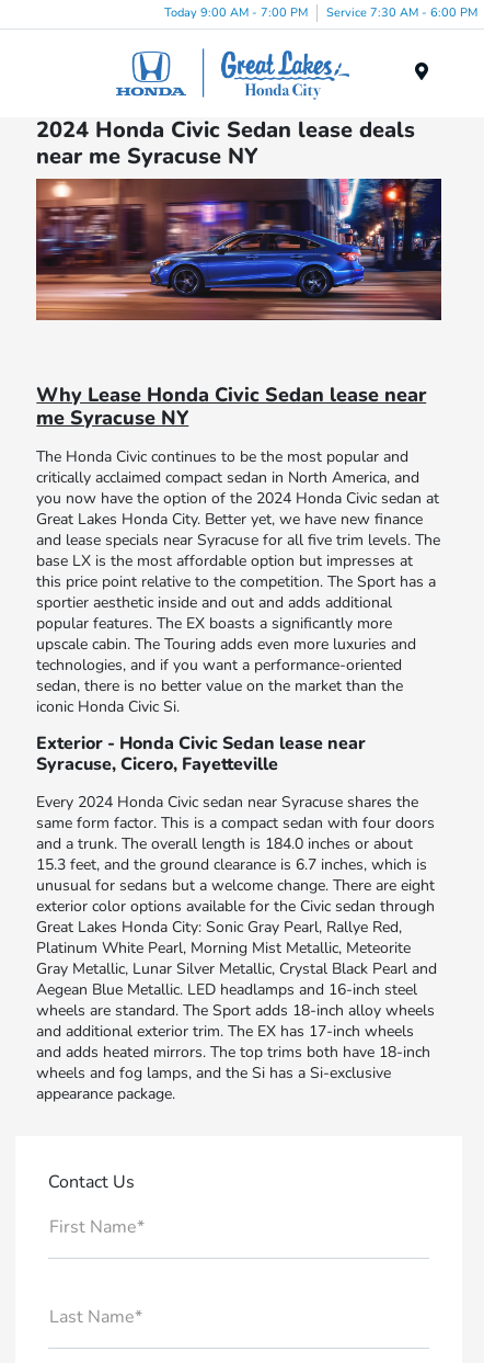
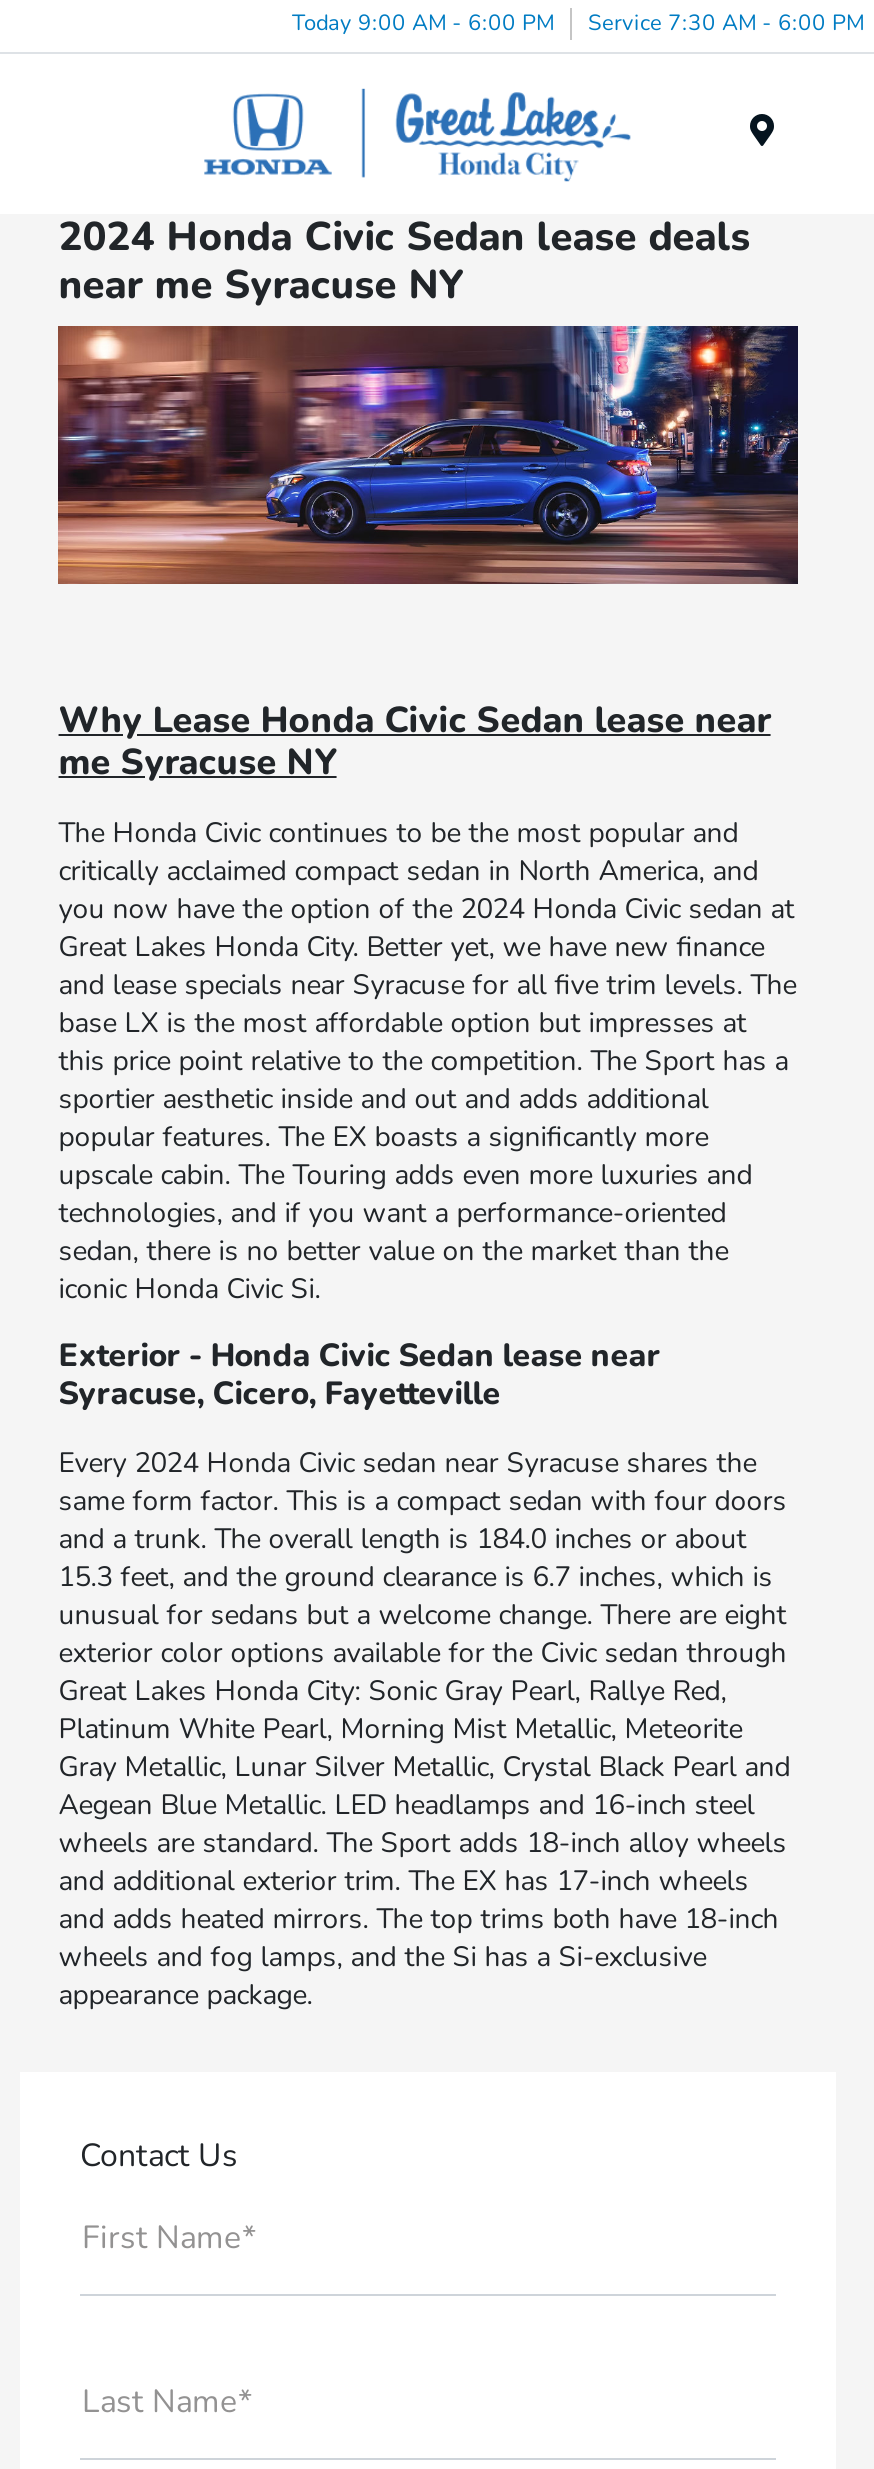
[164,4,477,20] Today 9:00 AM - 7:00 PM Service 7:30 AM - 6:00 PM -> [292,7,864,37] Today 9:00 AM - 6:00 PM Service 7:30 AM - 6:00 PM

